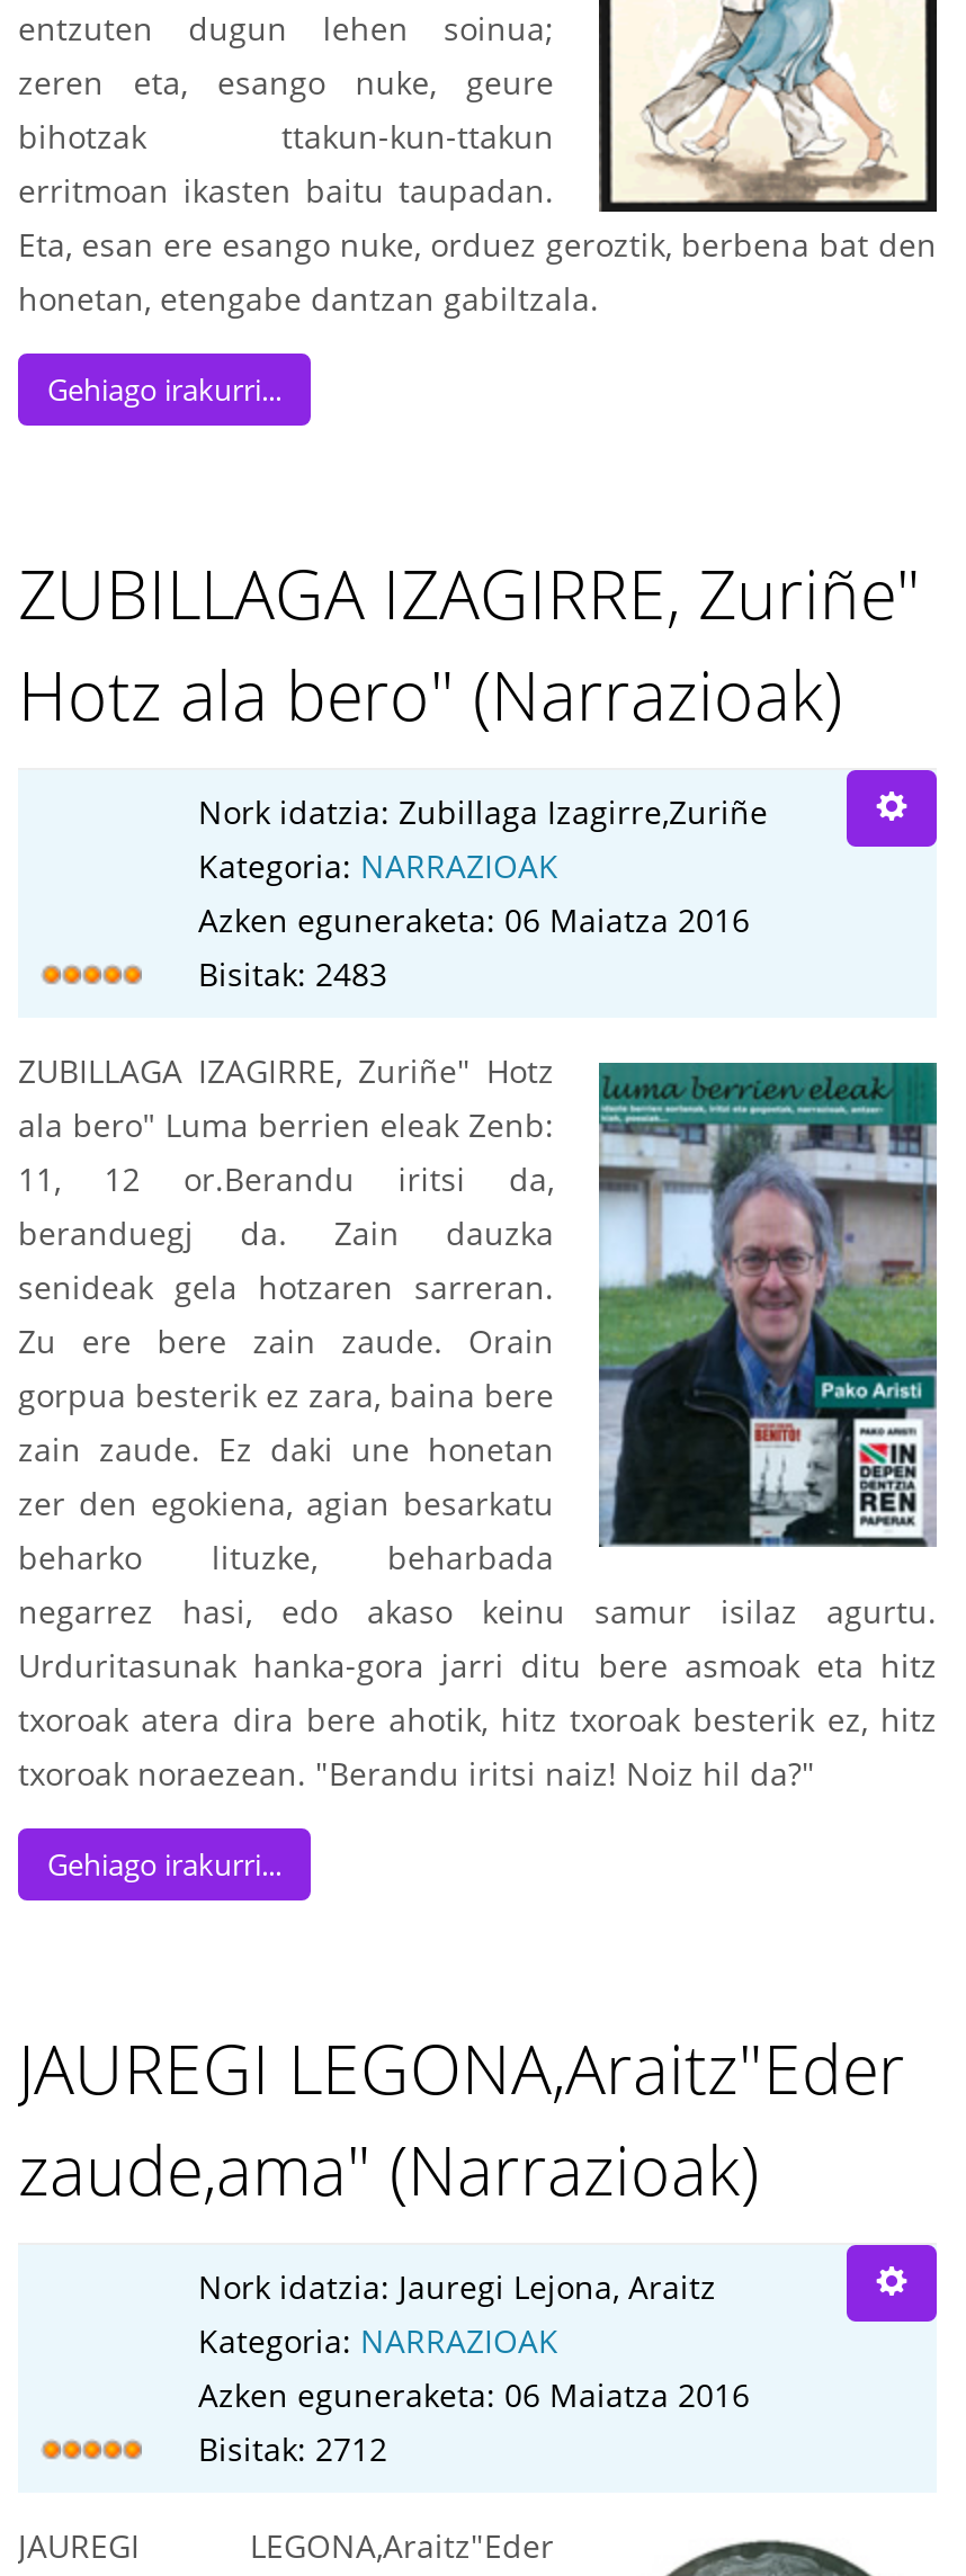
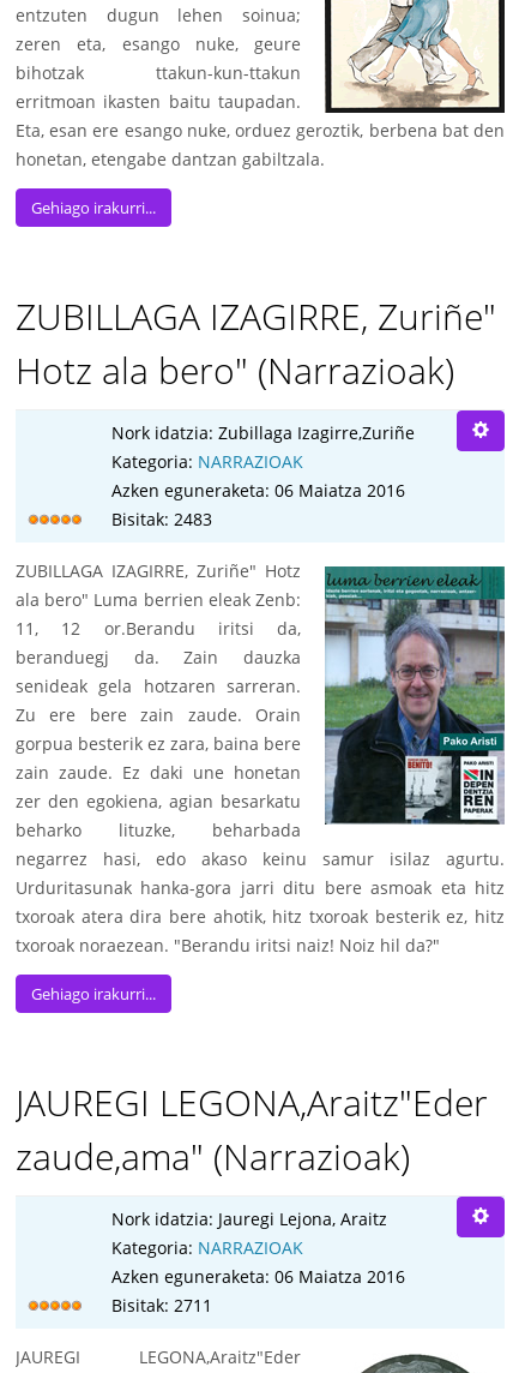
[198,2427,387,2470] Bisitak: 2712 -> [111,1294,212,1317] Bisitak: 2711

